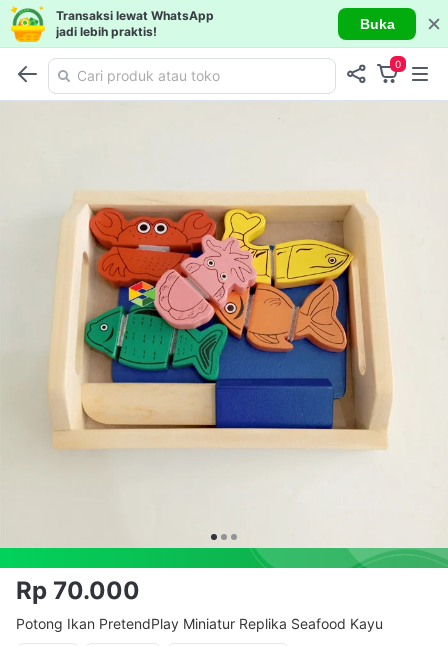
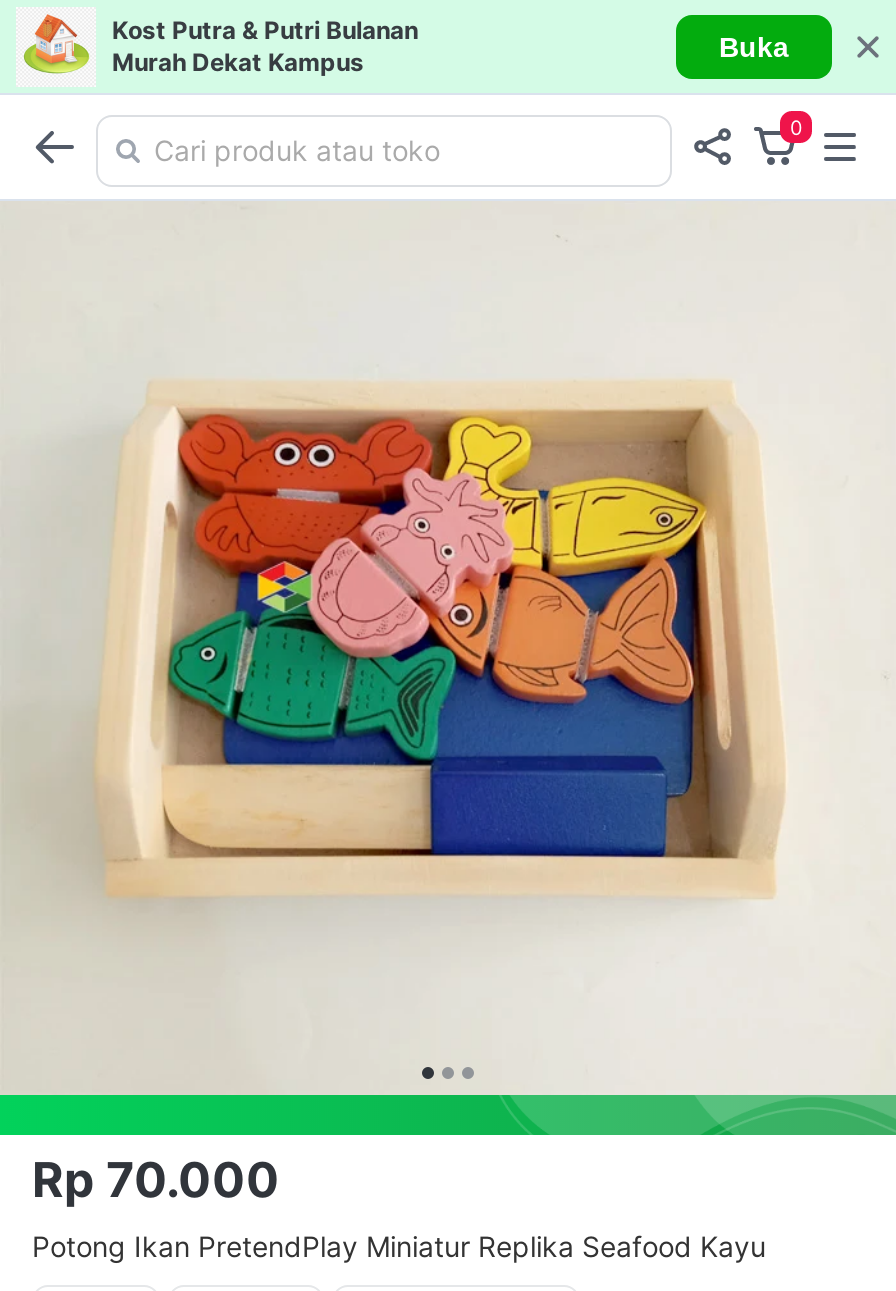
[10,5,214,43] [image] | Transaksi lewat WhatsApp | jadi lebih praktis! -> [18,9,418,85] [image] | Kost Putra & Putri Bulanan | Murah Dekat Kampus

